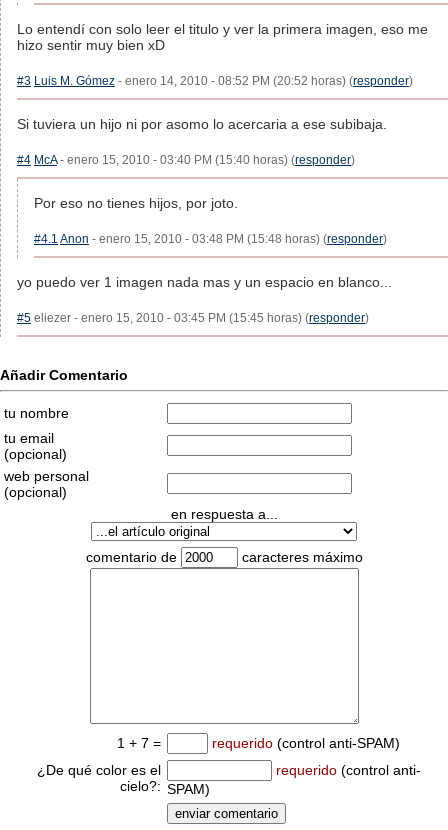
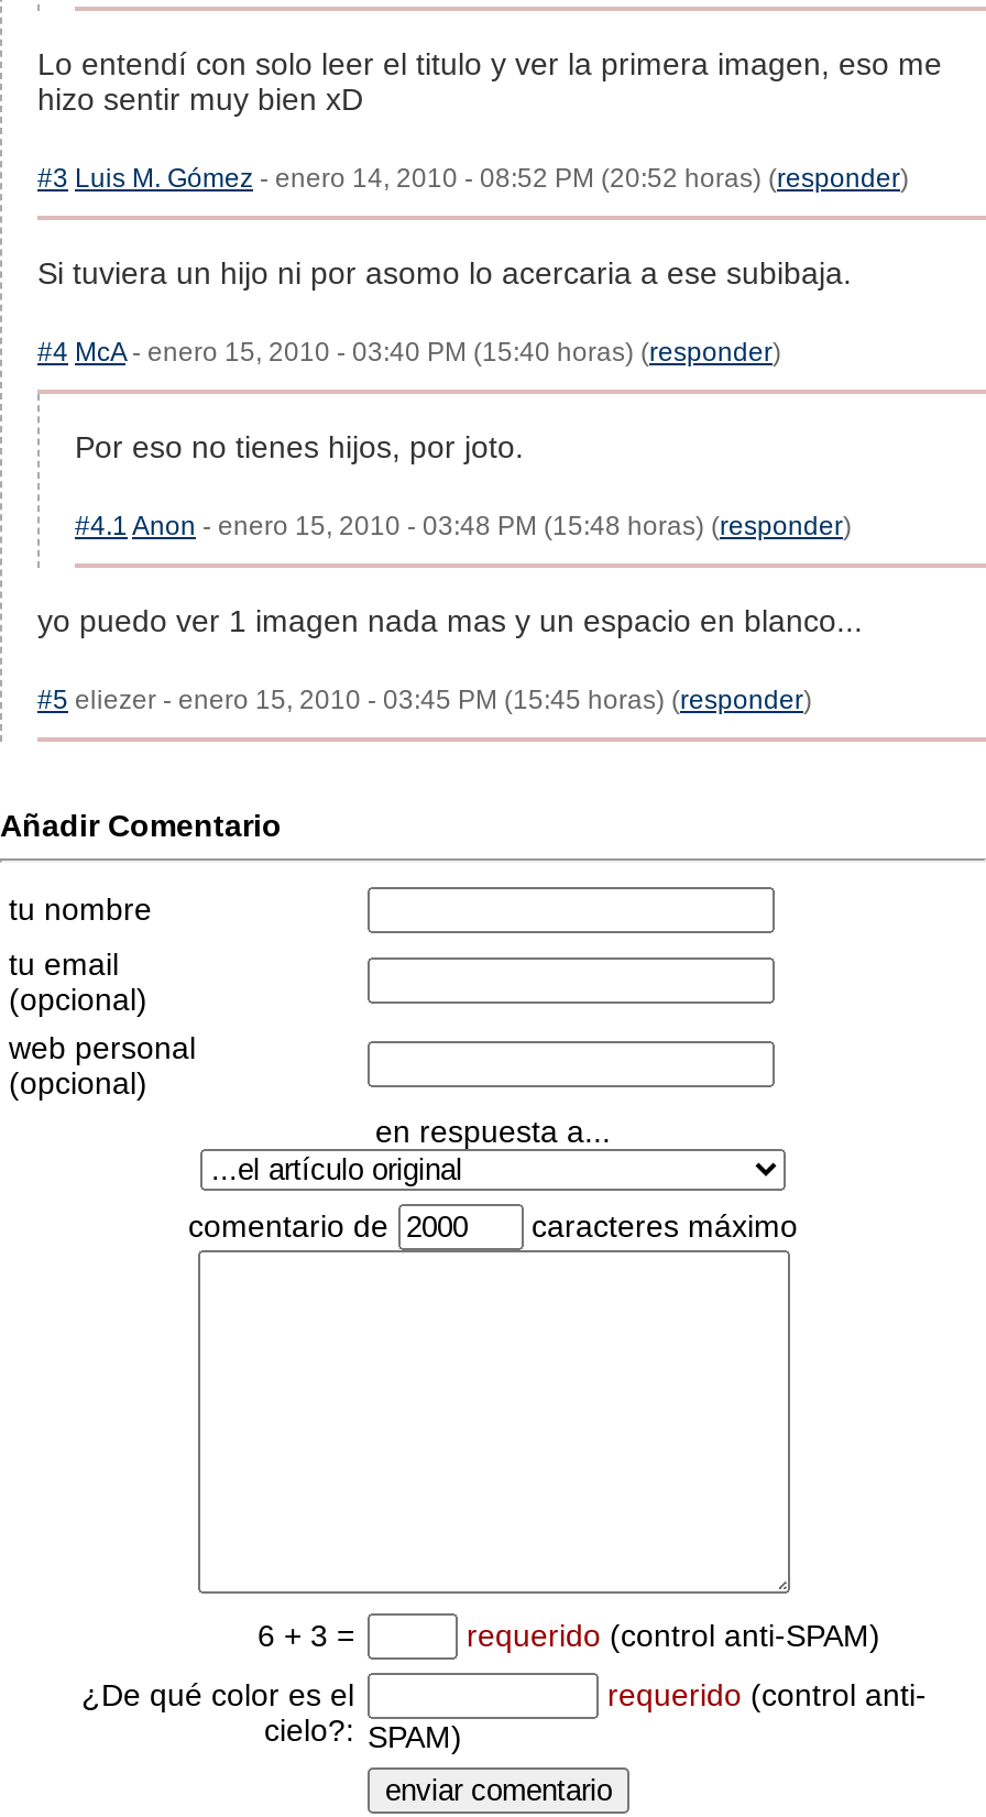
[117,735,161,751] 1 + 7 = -> [258,1618,354,1653] 6 + 3 =

